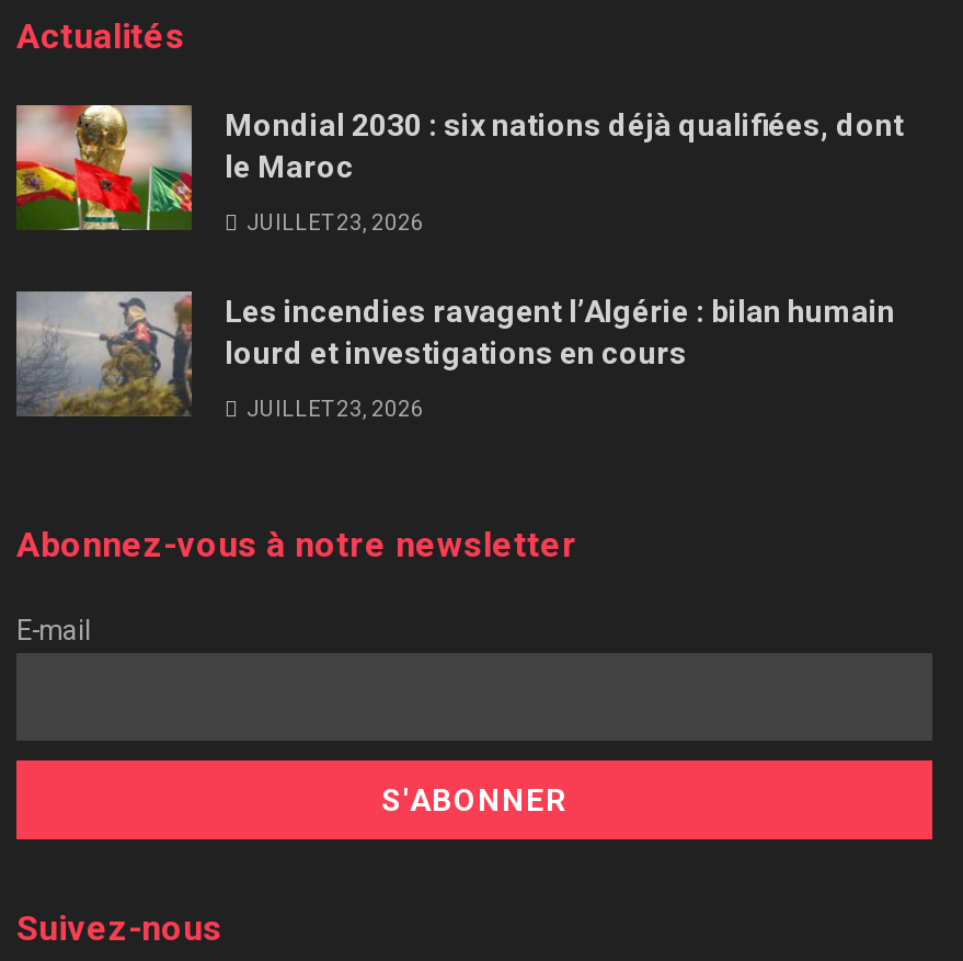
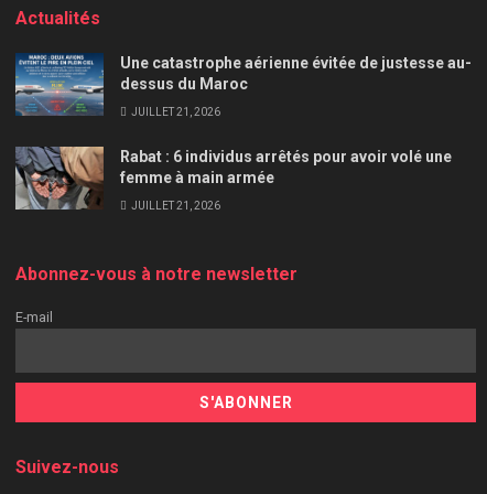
[14,103,904,230] [image] | Mondial 2030 : six nations déjà qualifiées, dont | le Maroc -> [14,53,472,117] [image] | Une catastrophe aérienne évitée de justesse au- | dessus du Maroc
[242,209,424,233] JUILLET 23, 2026 -> [129,105,220,117] JUILLET 21, 2026
[14,291,895,416] [image] | Les incendies ravagent l’Algérie : bilan humain | lourd et investigations en cours -> [15,147,452,211] [image] | Rabat : 6 individus arrêtés pour avoir volé une | femme à main armée
[242,396,424,420] JUILLET 23, 2026 -> [129,199,220,211] JUILLET 21, 2026

